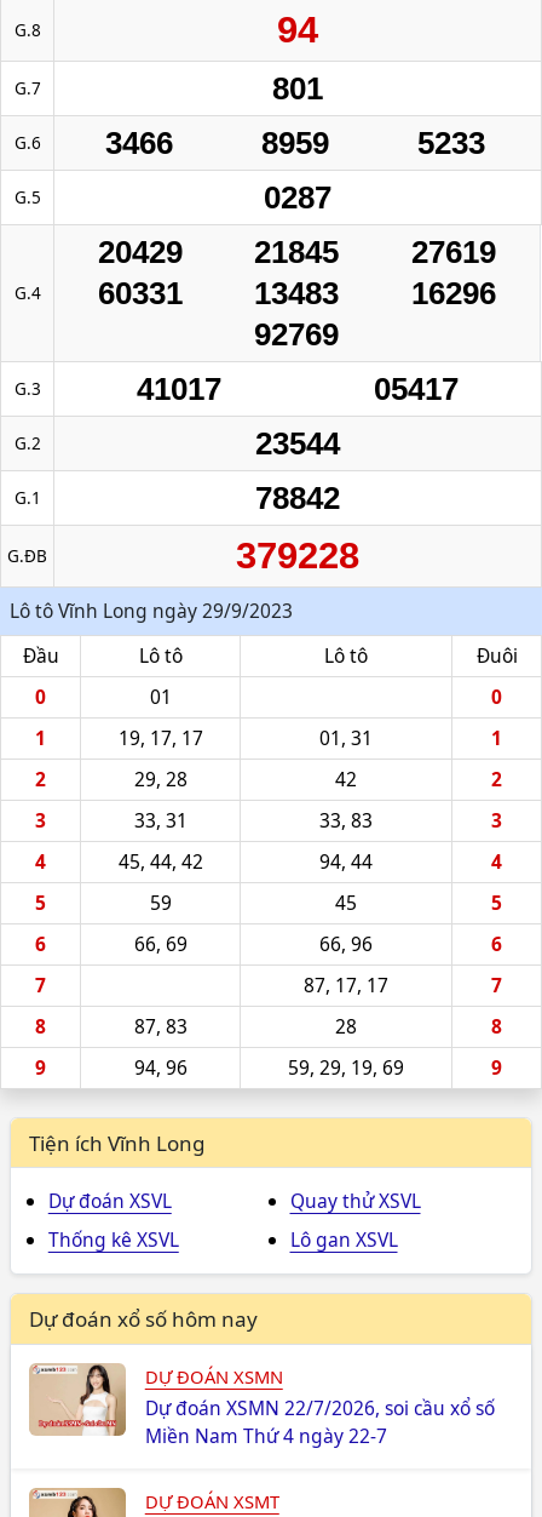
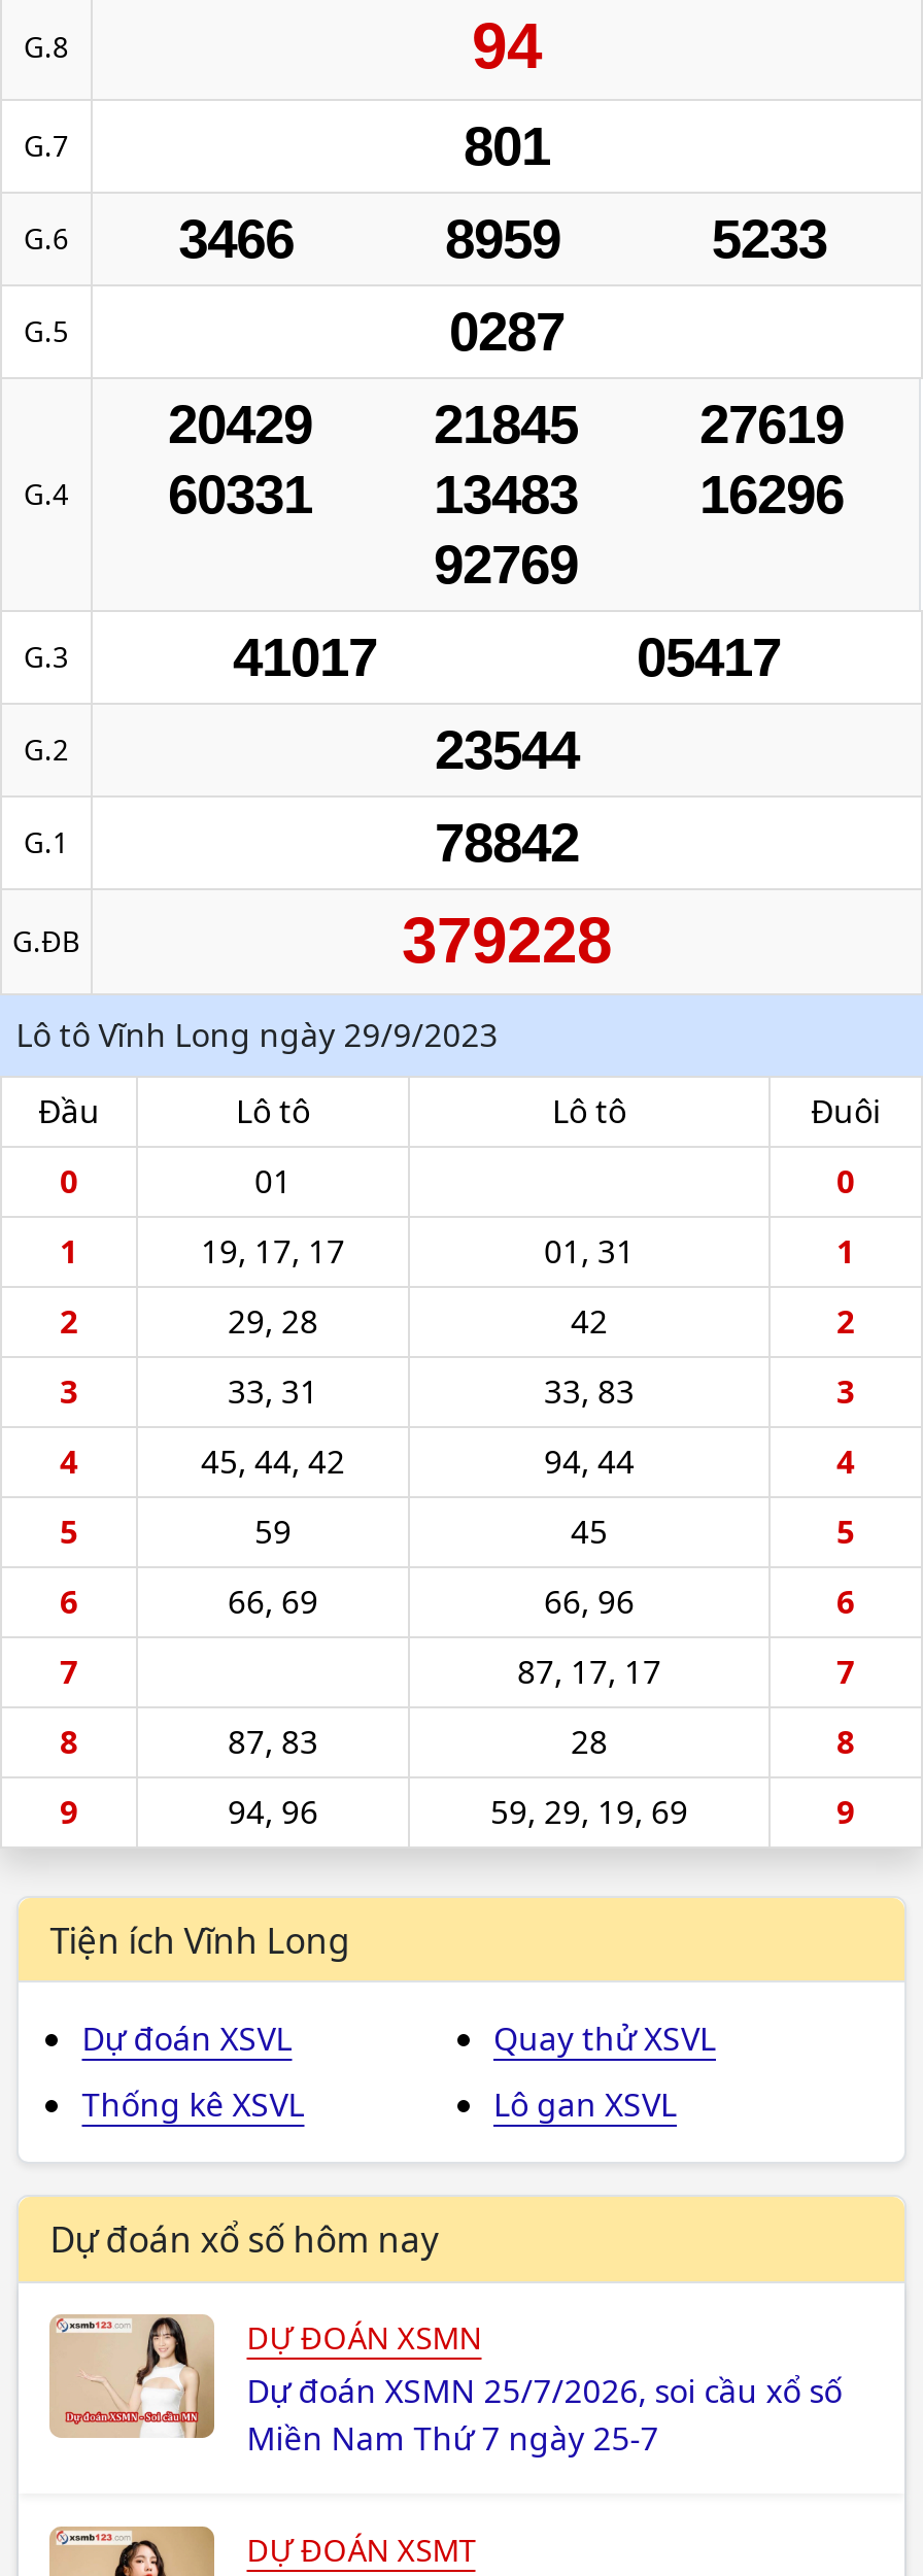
[145,1395,495,1421] Dự đoán XSMN 22/7/2026, soi cầu xổ số -> [247,2368,842,2413] Dự đoán XSMN 25/7/2026, soi cầu xổ số
[145,1422,387,1449] Miền Nam Thứ 4 ngày 22-7 -> [247,2415,659,2460] Miền Nam Thứ 7 ngày 25-7

